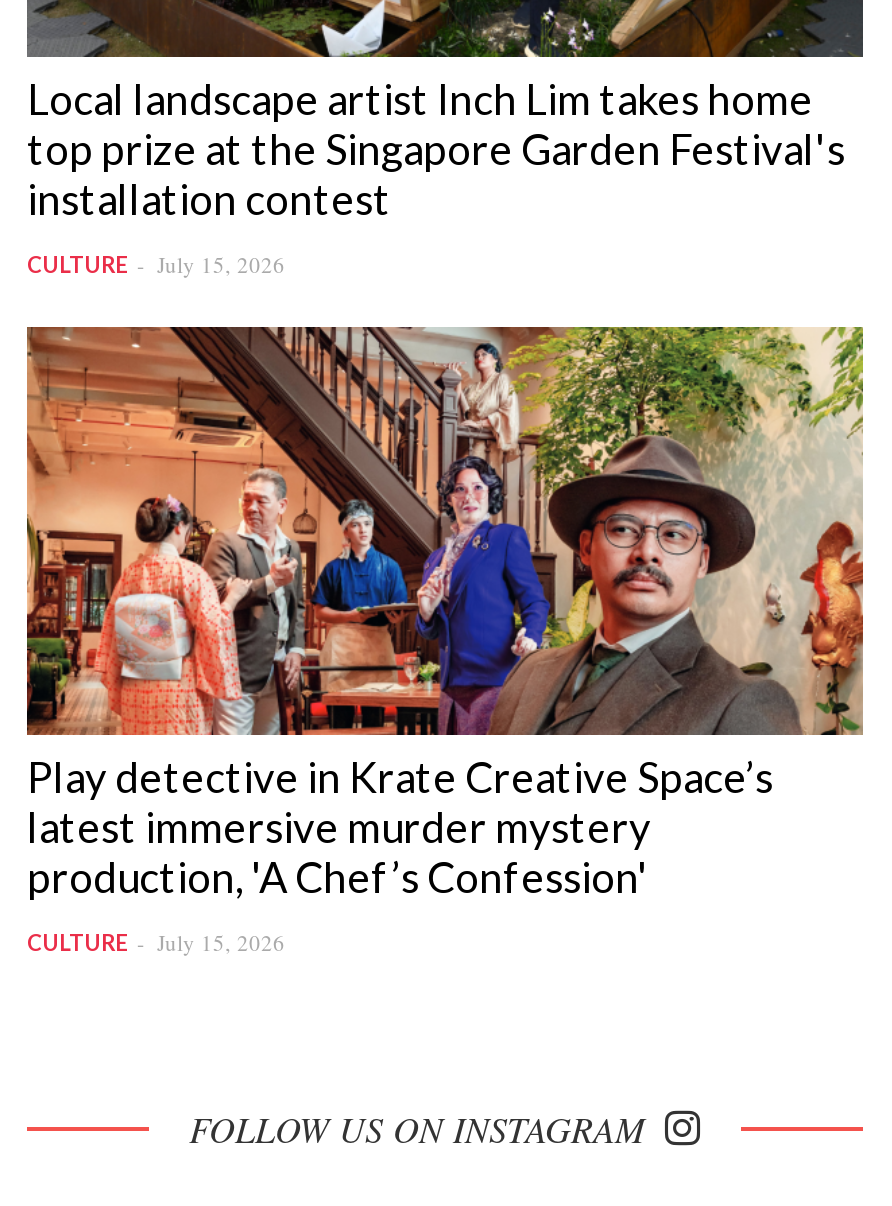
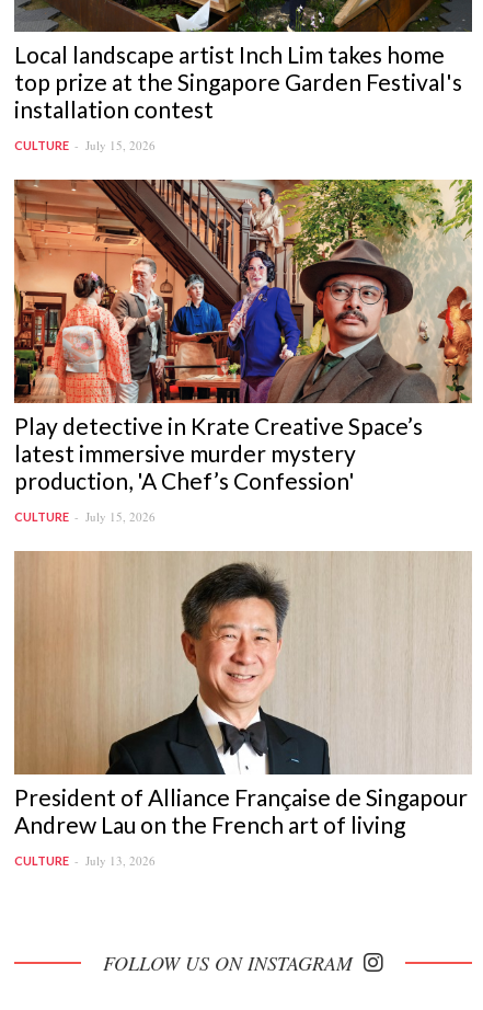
none -> [13,550,472,869] [image] | President of Alliance Française de Singapour | Andrew Lau on the French art of living | CULTURE | July 13, 2026

